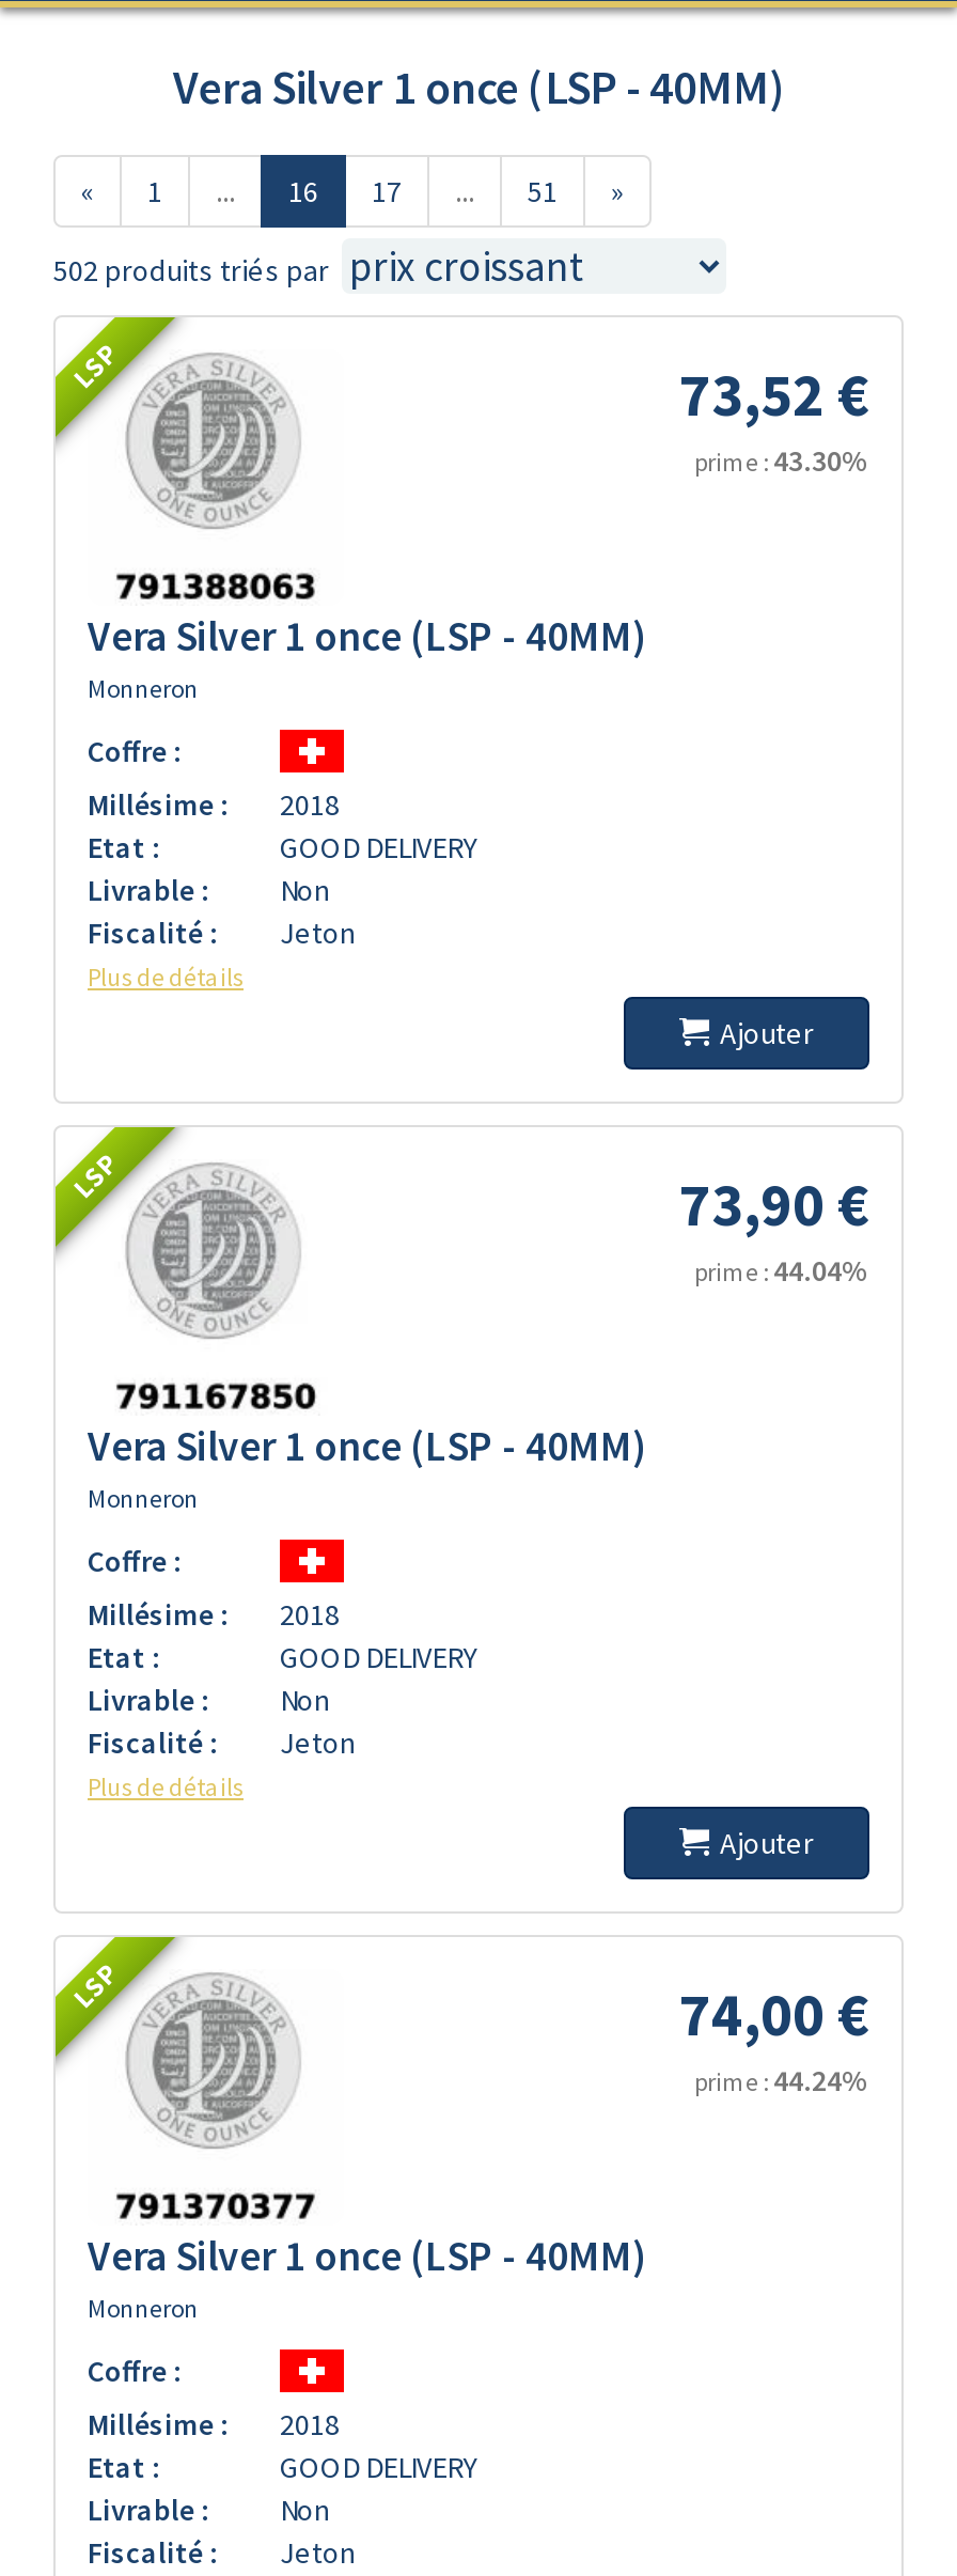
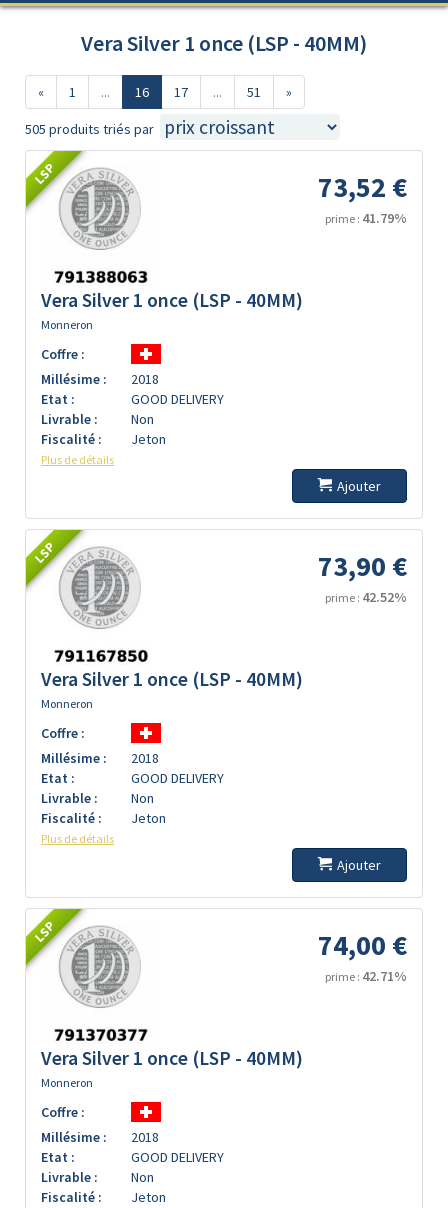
[53,251,329,290] 502 produits triés par -> [25,120,154,138] 505 produits triés par
[694,441,869,480] prime :43.30% -> [325,209,407,227] prime :41.79%
[694,1251,869,1290] prime :44.04% -> [325,588,407,606] prime :42.52%
[694,2061,869,2099] prime :44.24% -> [325,967,407,985] prime :42.71%

